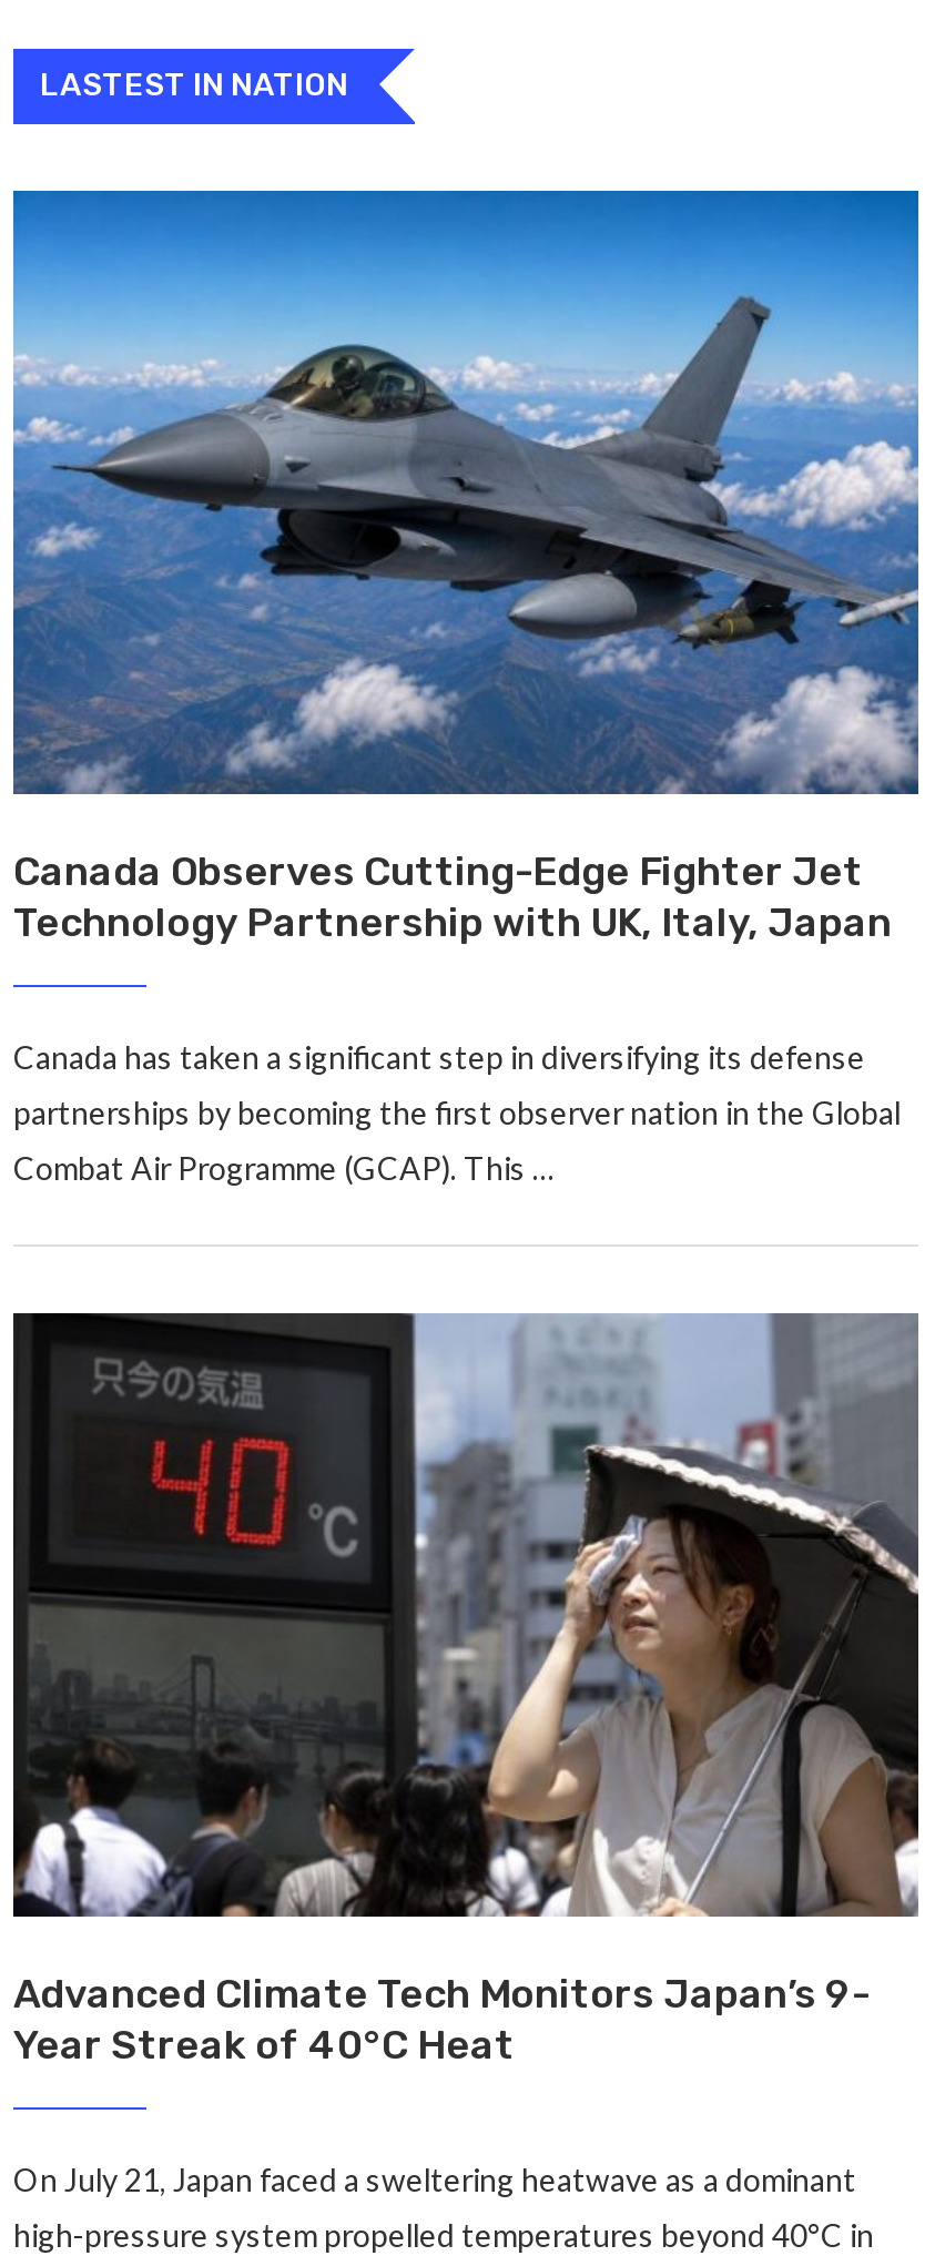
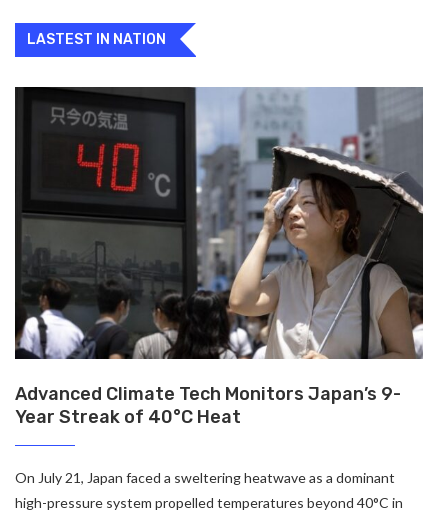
[11,189,921,1187] [image] | Canada Observes Cutting-Edge Fighter Jet | Technology Partnership with UK, Italy, Japan | Canada has taken a significant step in diversifying its defense | partnerships by becoming the first observer nation in the Global | Combat Air Programme (GCAP). This … -> none

